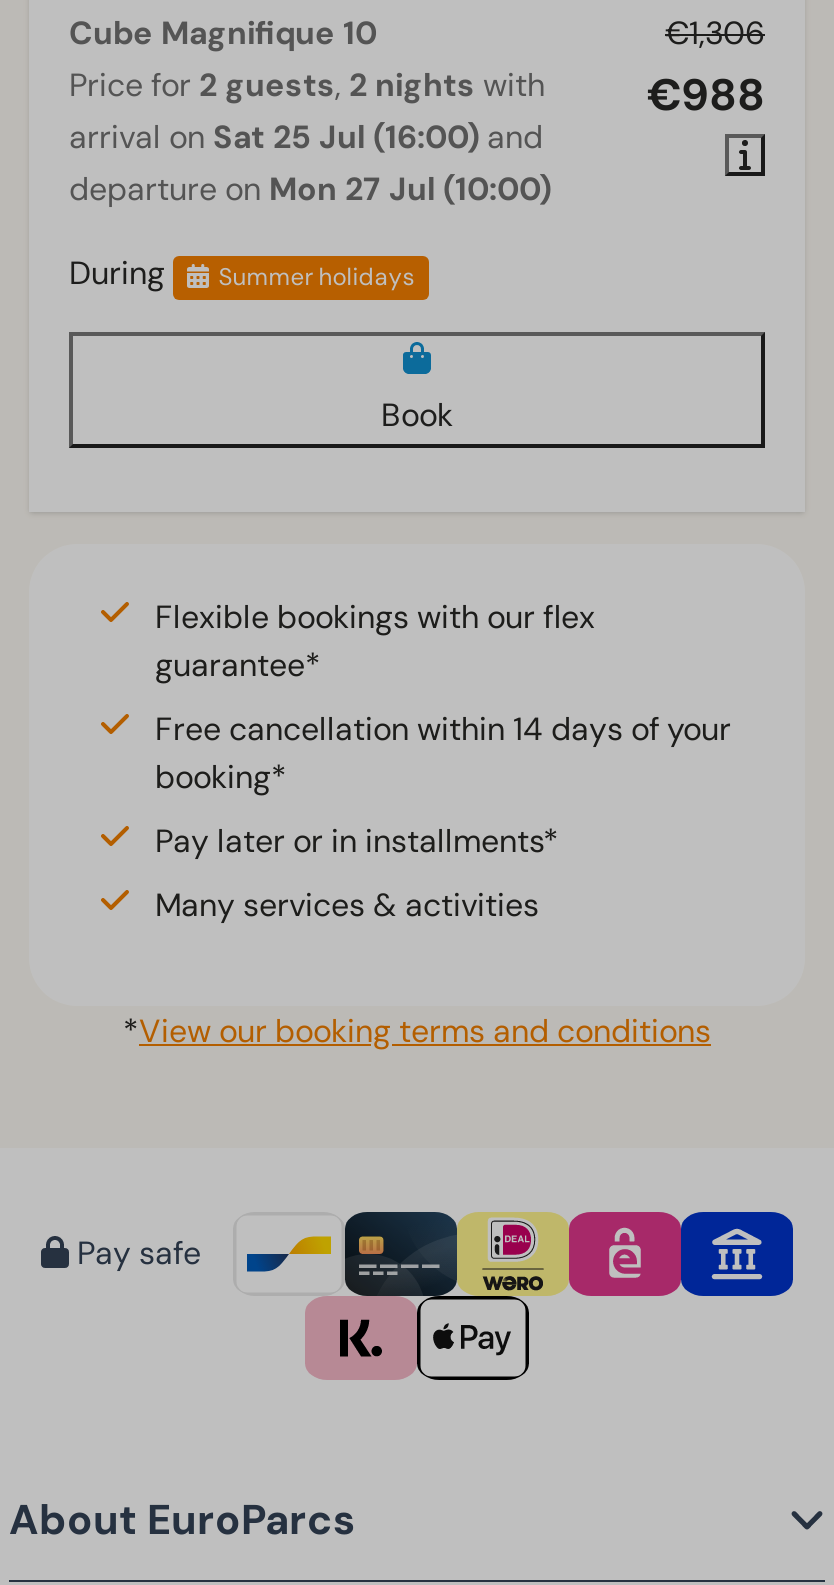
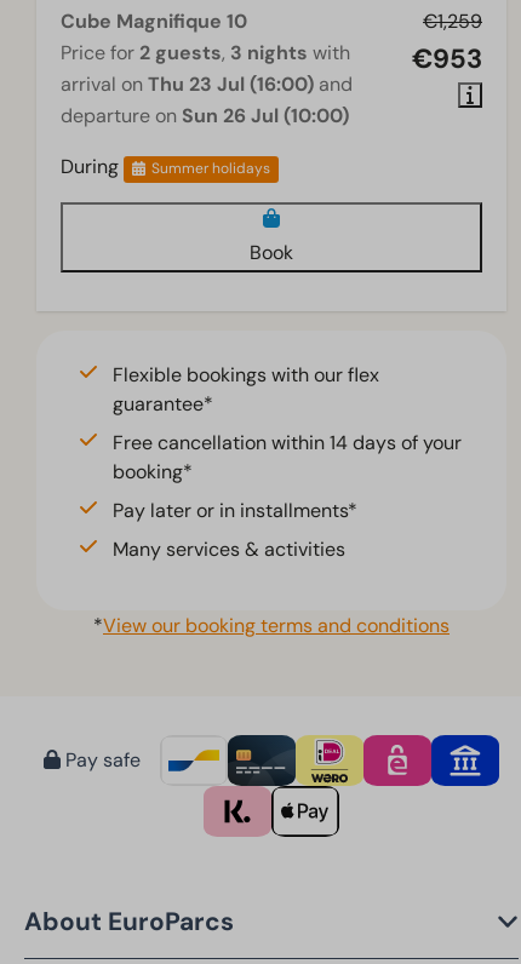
[665,12,765,54] €1,306 -> [423,8,482,34] €1,259
[69,64,545,106] Price for 2 guests, 2 nights with -> [61,40,350,65] Price for 2 guests, 3 nights with
[647,66,765,124] €988 -> [412,41,482,76] €953
[69,116,543,158] arrival on Sat 25 Jul (16:00) and -> [61,71,353,97] arrival on Thu 23 Jul (16:00) and
[69,168,551,210] departure on Mon 27 Jul (10:00) -> [61,103,349,128] departure on Sun 26 Jul (10:00)

